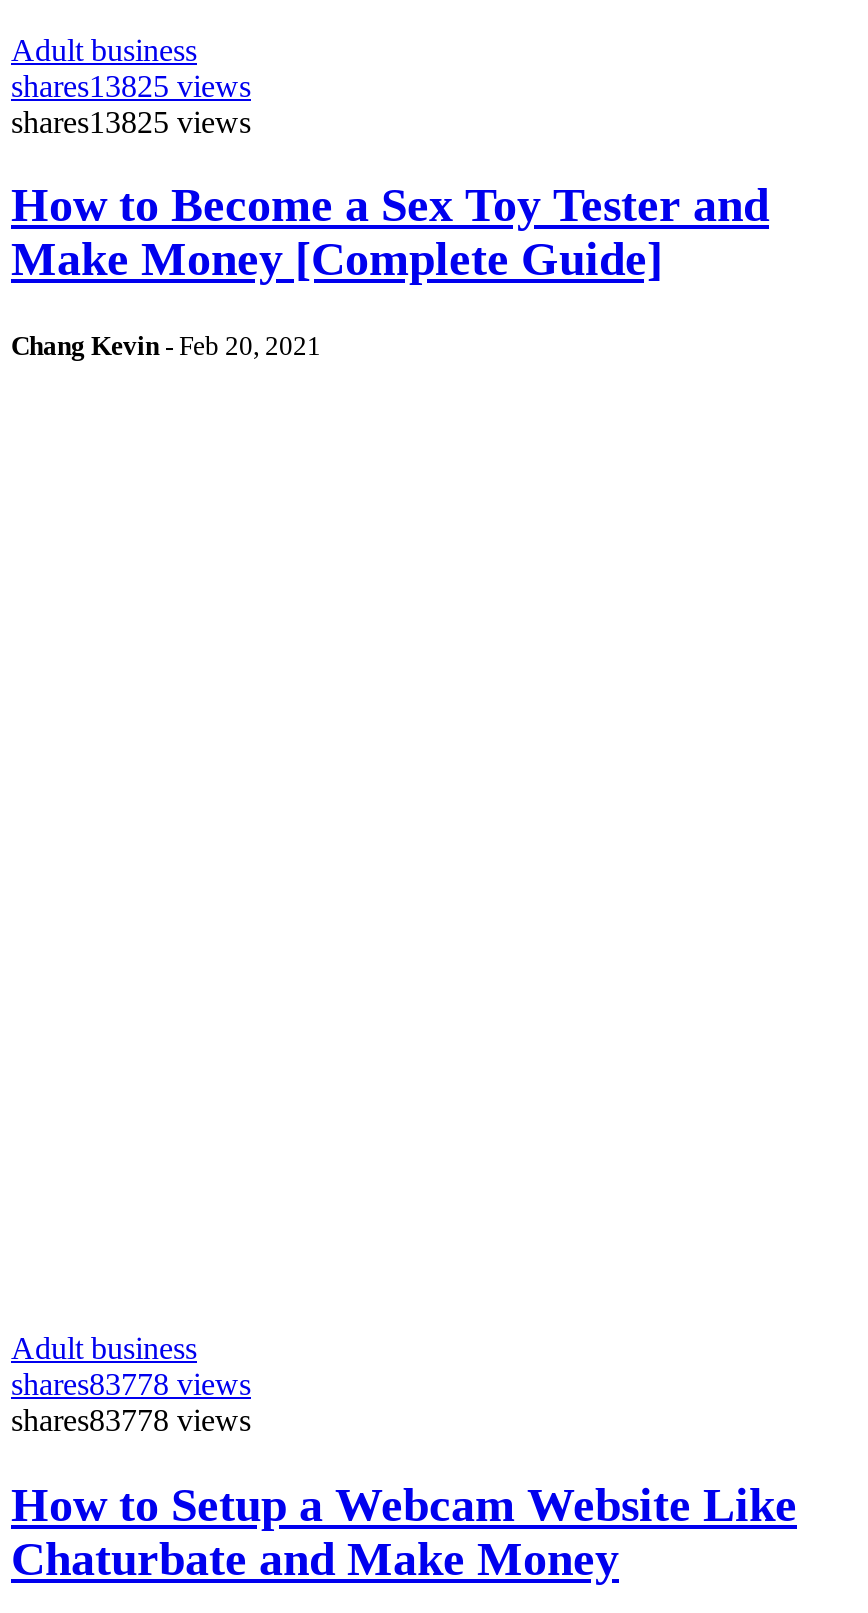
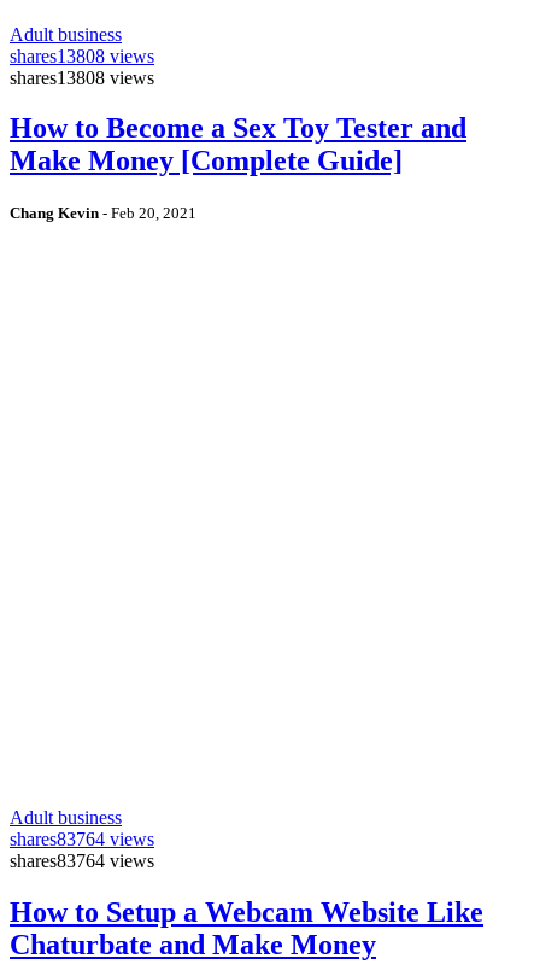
[11,68,251,102] shares13825 views -> [10,45,154,66] shares13808 views
[11,104,251,138] shares13825 views -> [10,67,154,87] shares13808 views
[11,1368,251,1402] shares83778 views -> [10,829,154,850] shares83764 views
[11,1404,251,1438] shares83778 views -> [10,851,154,871] shares83764 views

